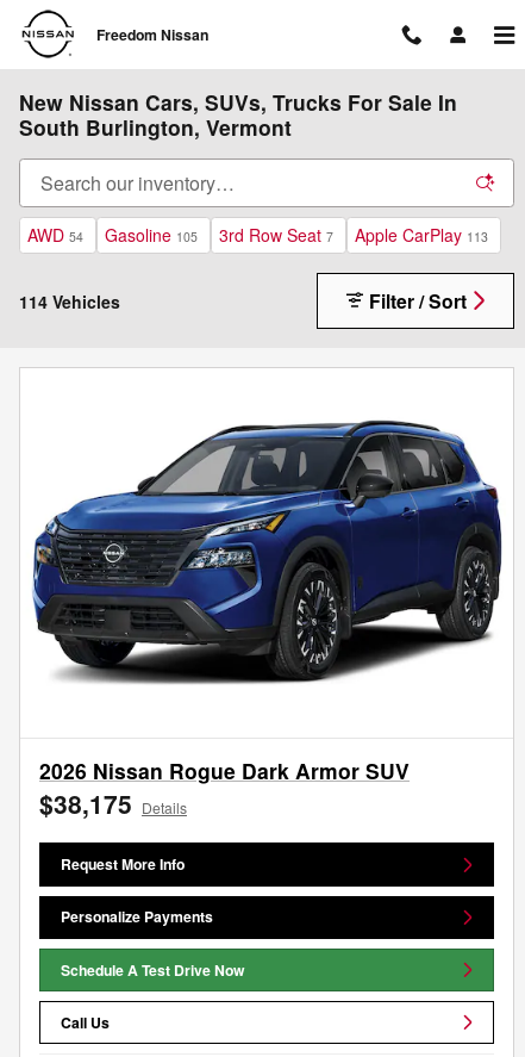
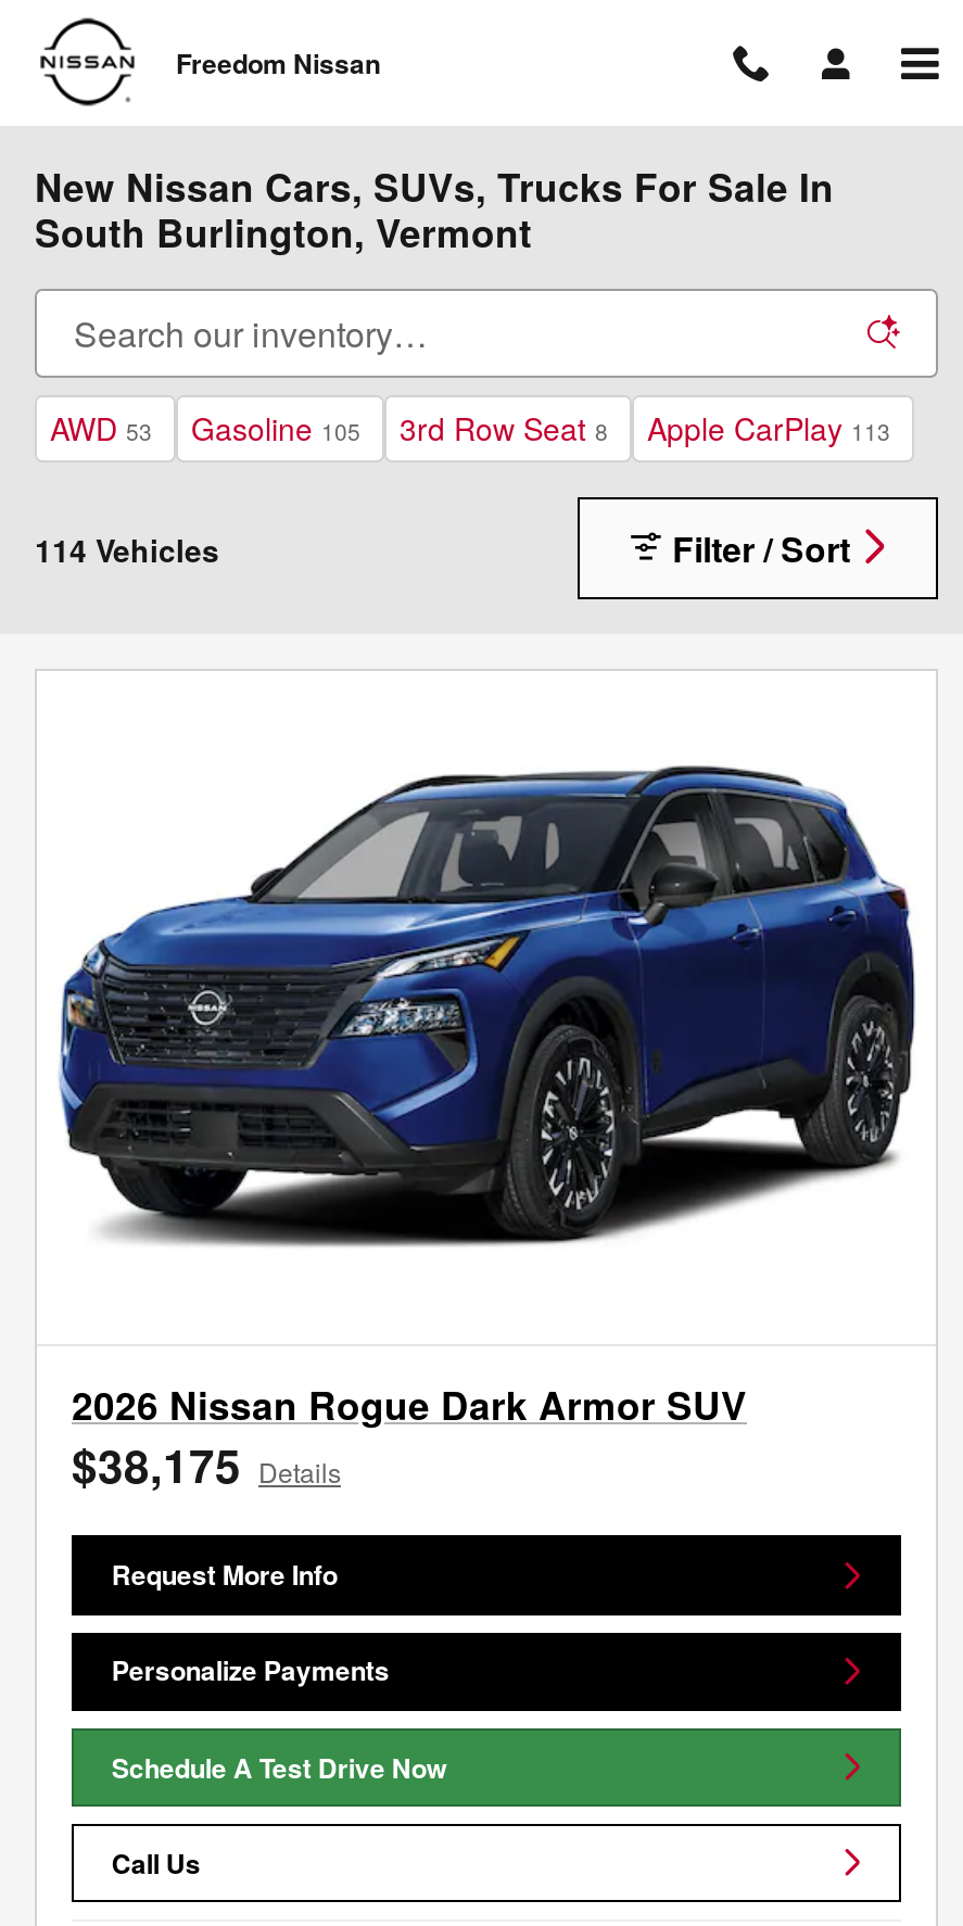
[27,223,83,247] AWD 54 -> [50,406,152,449] AWD 53
[219,223,333,247] 3rd Row Seat 7 -> [400,406,608,449] 3rd Row Seat 8

